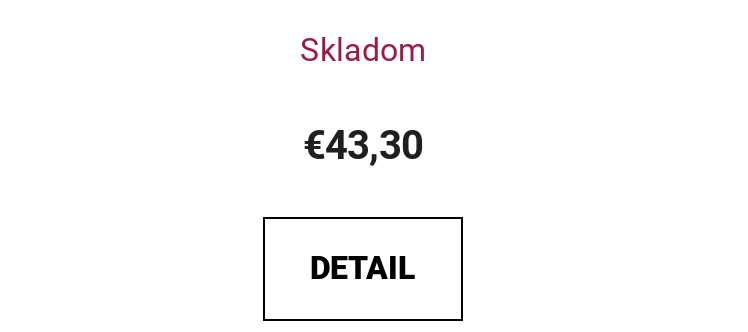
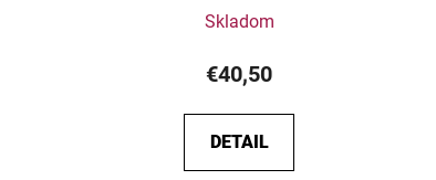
[303,120,423,168] €43,30 -> [206,60,272,87] €40,50

